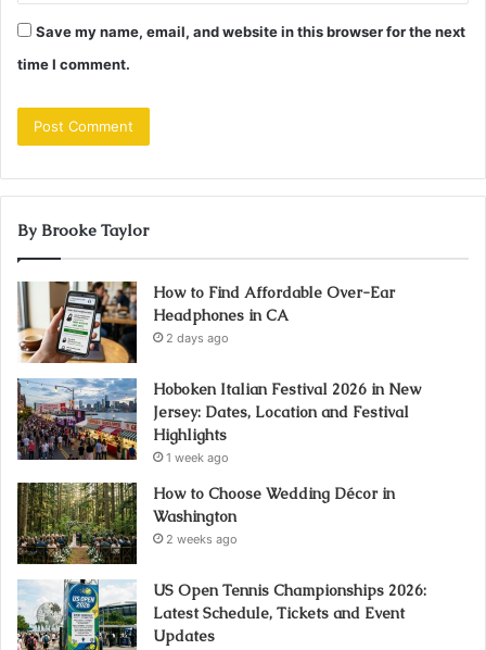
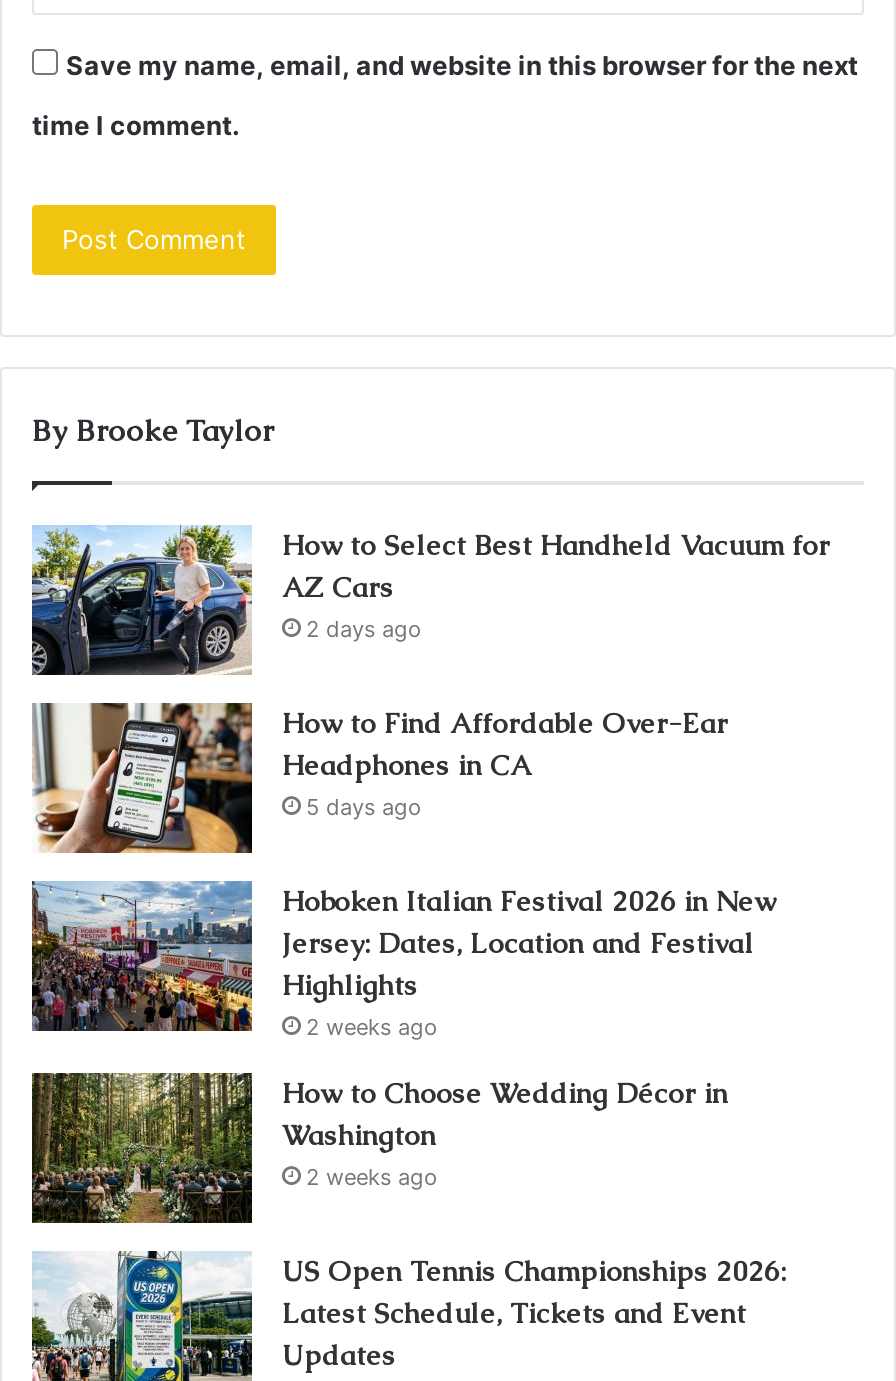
none -> [30,525,830,677] [image] | How to Select Best Handheld Vacuum for | AZ Cars | 2 days ago
[166,331,229,346] 2 days ago -> [306,794,422,822] 5 days ago
[166,450,229,466] 1 week ago -> [306,1014,438,1042] 2 weeks ago

